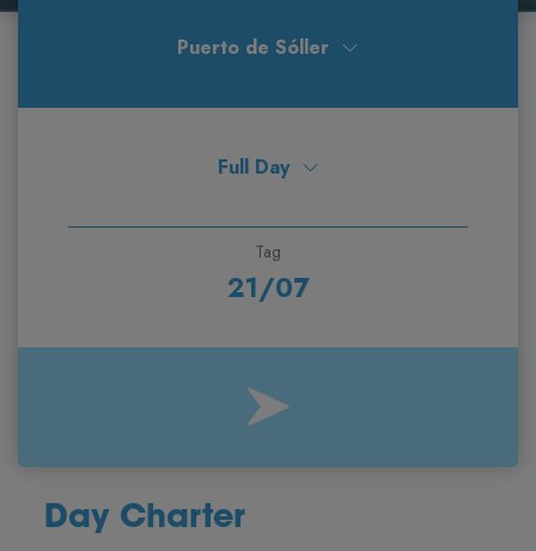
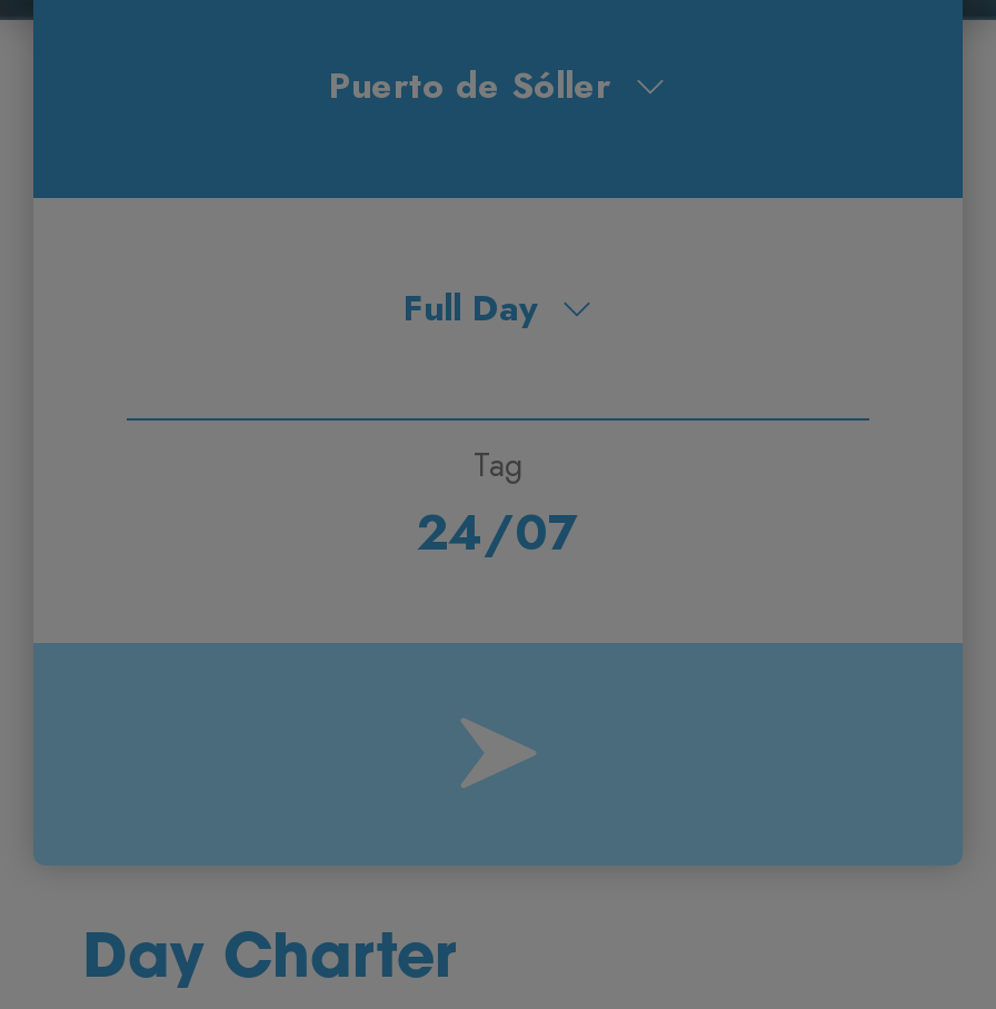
[227,268,309,307] 21/07 -> [417,496,579,568] 24/07

